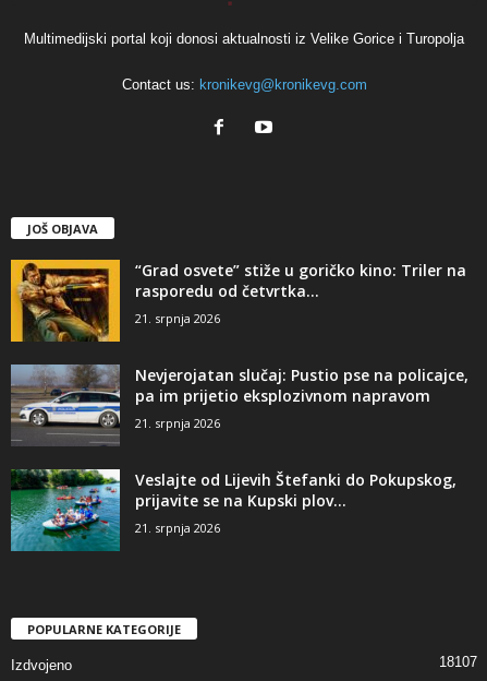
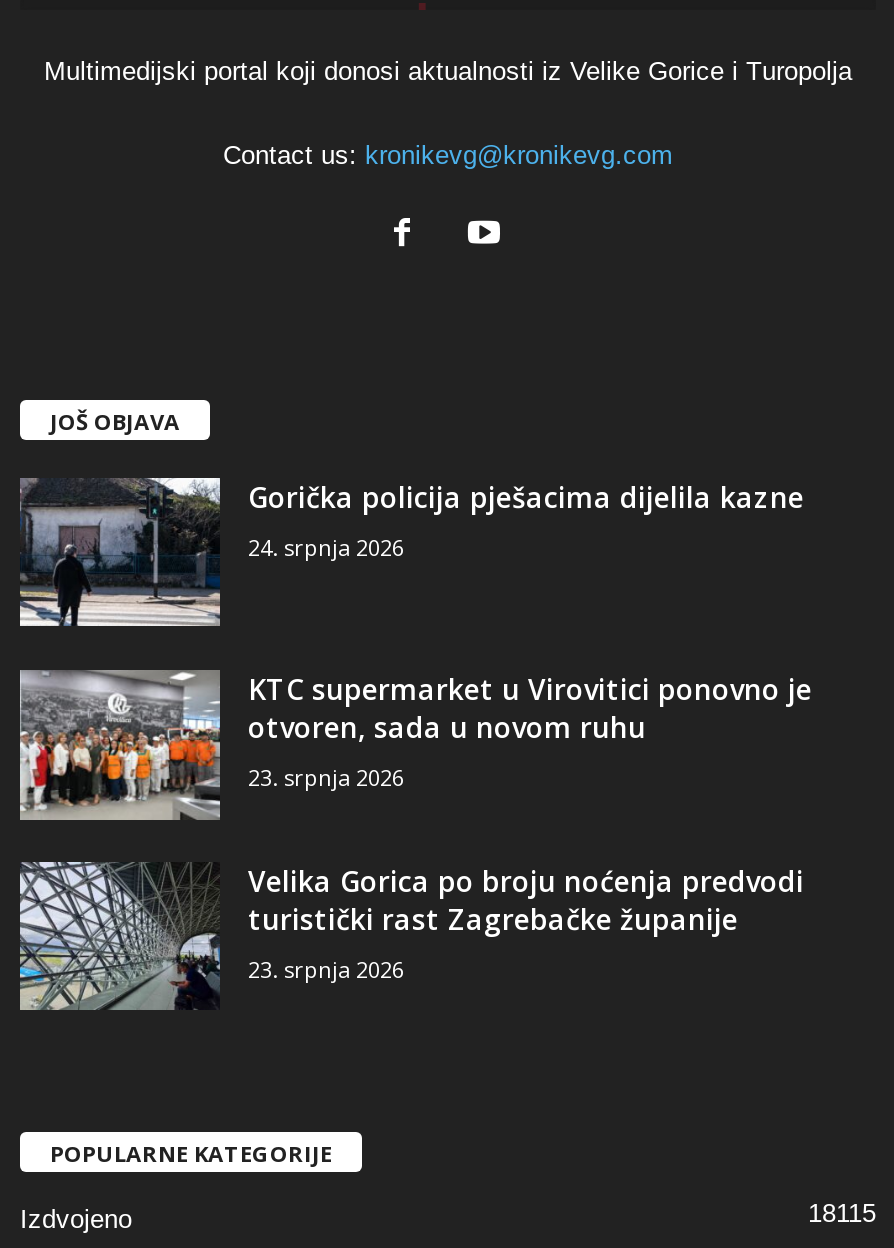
[10,259,466,343] [image] | “Grad osvete” stiže u goričko kino: Triler na | rasporedu od četvrtka... | 21. srpnja 2026 -> [18,476,804,628] [image] | Gorička policija pješacima dijelila kazne | 24. srpnja 2026
[11,365,468,447] [image] | Nevjerojatan slučaj: Pustio pse na policajce, | pa im prijetio eksplozivnom napravom | 21. srpnja 2026 -> [18,669,812,822] [image] | KTC supermarket u Virovitici ponovno je | otvoren, sada u novom ruhu | 23. srpnja 2026
[10,468,456,552] [image] | Veslajte od Lijevih Štefanki do Pokupskog, | prijavite se na Kupski plov... | 21. srpnja 2026 -> [18,860,804,1012] [image] | Velika Gorica po broju noćenja predvodi | turistički rast Zagrebačke županije | 23. srpnja 2026
[439,654,477,671] 18107 -> [808,1199,876,1229] 18115

